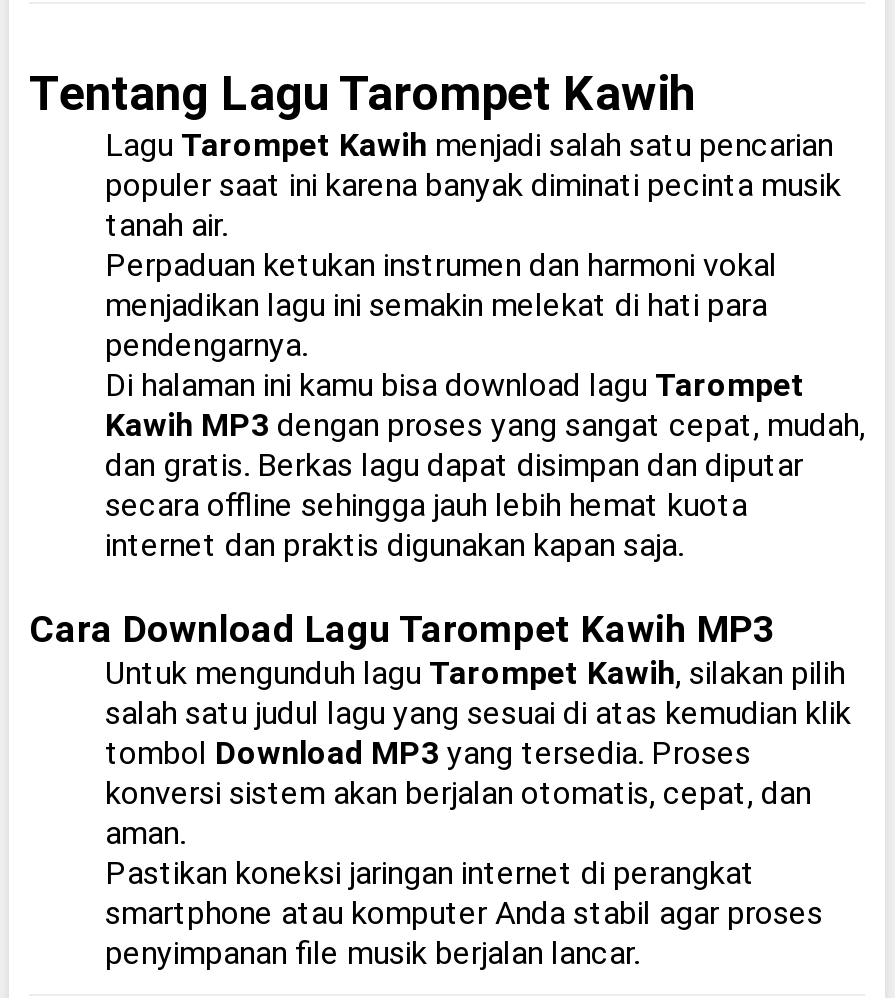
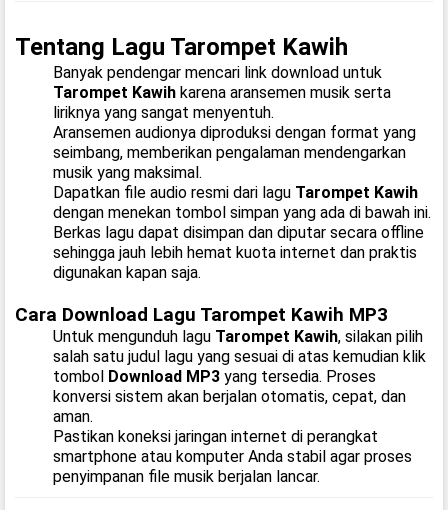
[105,126,865,564] Lagu Tarompet Kawih menjadi salah satu pencarian | populer saat ini karena banyak diminati pecinta musik | tanah air. | Perpaduan ketukan instrumen dan harmoni vokal | menjadikan lagu ini semakin melekat di hati para | pendengarnya. | Di halaman ini kamu bisa download lagu Tarompet | Kawih MP3 dengan proses yang sangat cepat, mudah, | dan gratis. Berkas lagu dapat disimpan dan diputar | secara offline sehingga jauh lebih hemat kuota | internet dan praktis digunakan kapan saja. -> [53,63,431,282] Banyak pendengar mencari link download untuk | Tarompet Kawih karena aransemen musik serta | liriknya yang sangat menyentuh. | Aransemen audionya diproduksi dengan format yang | seimbang, memberikan pengalaman mendengarkan | musik yang maksimal. | Dapatkan file audio resmi dari lagu Tarompet Kawih | dengan menekan tombol simpan yang ada di bawah ini. | Berkas lagu dapat disimpan dan diputar secara offline | sehingga jauh lebih hemat kuota internet dan praktis | digunakan kapan saja.

